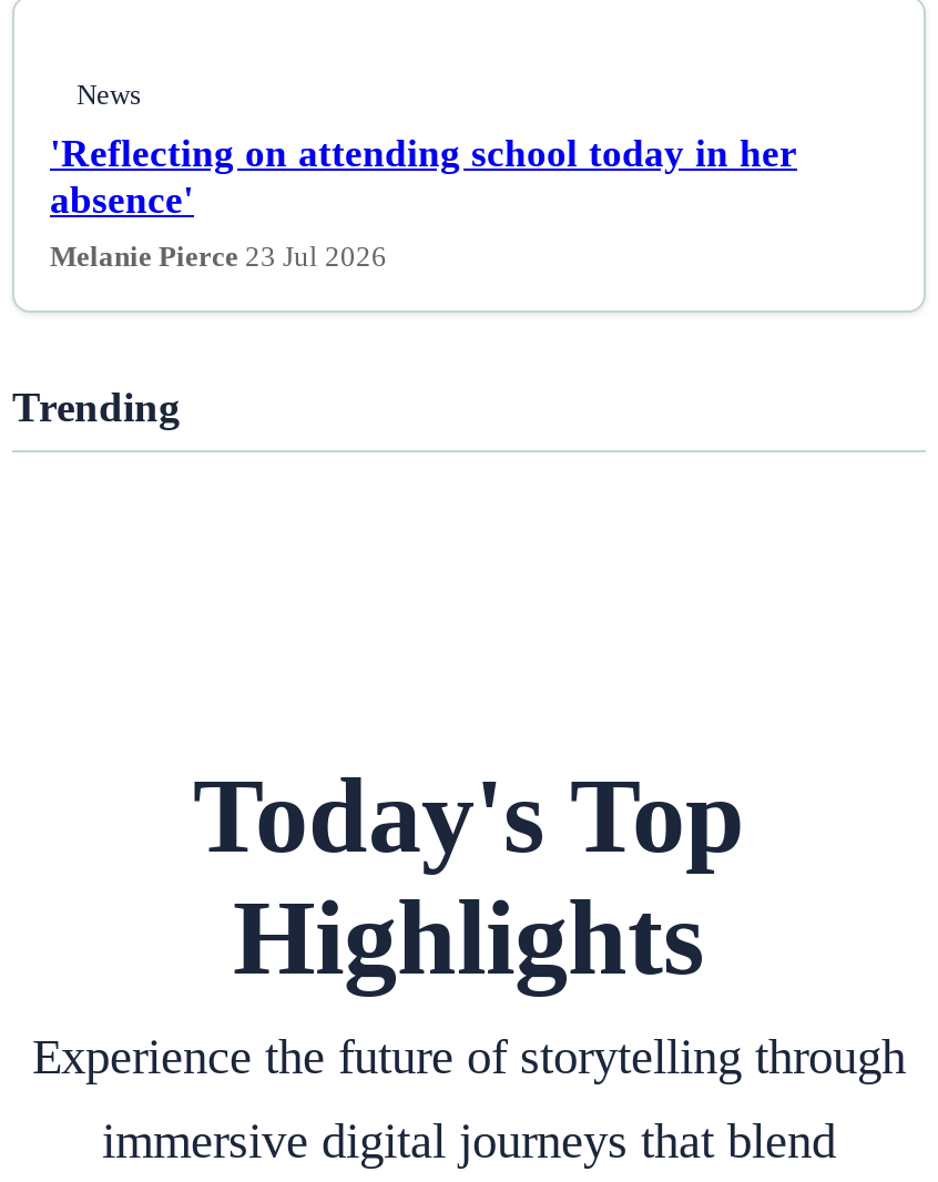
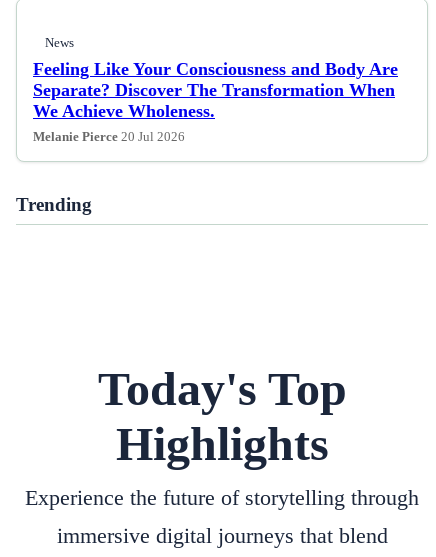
[50,131,797,273] 'Reflecting on attending school today in her | absence' | Melanie Pierce 23 Jul 2026 -> [33,59,398,144] Feeling Like Your Consciousness and Body Are | Separate? Discover The Transformation When | We Achieve Wholeness. | Melanie Pierce 20 Jul 2026

